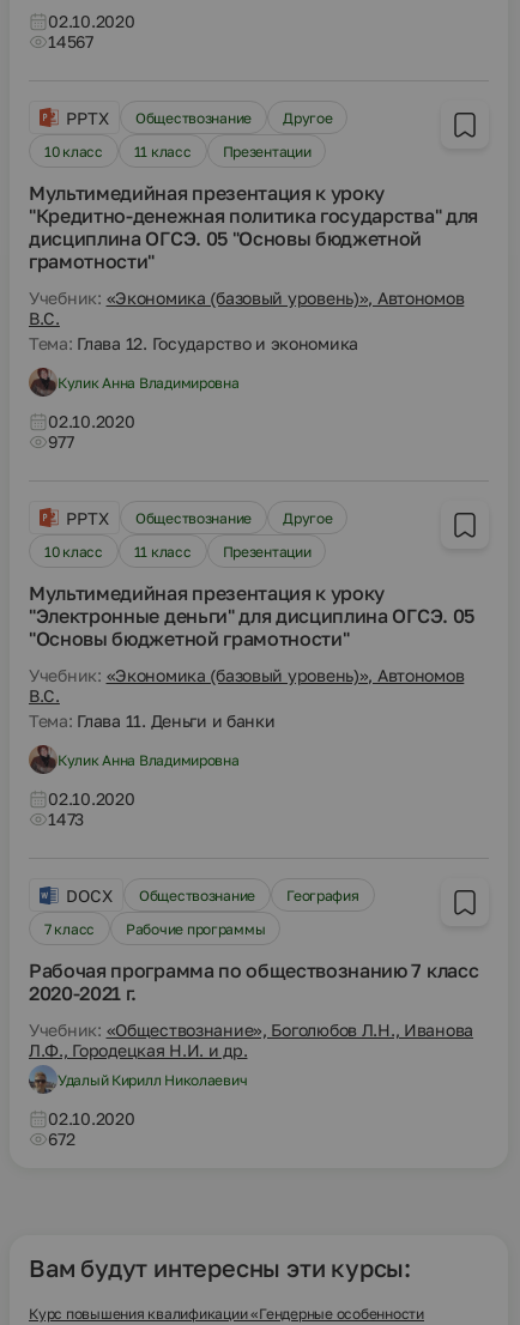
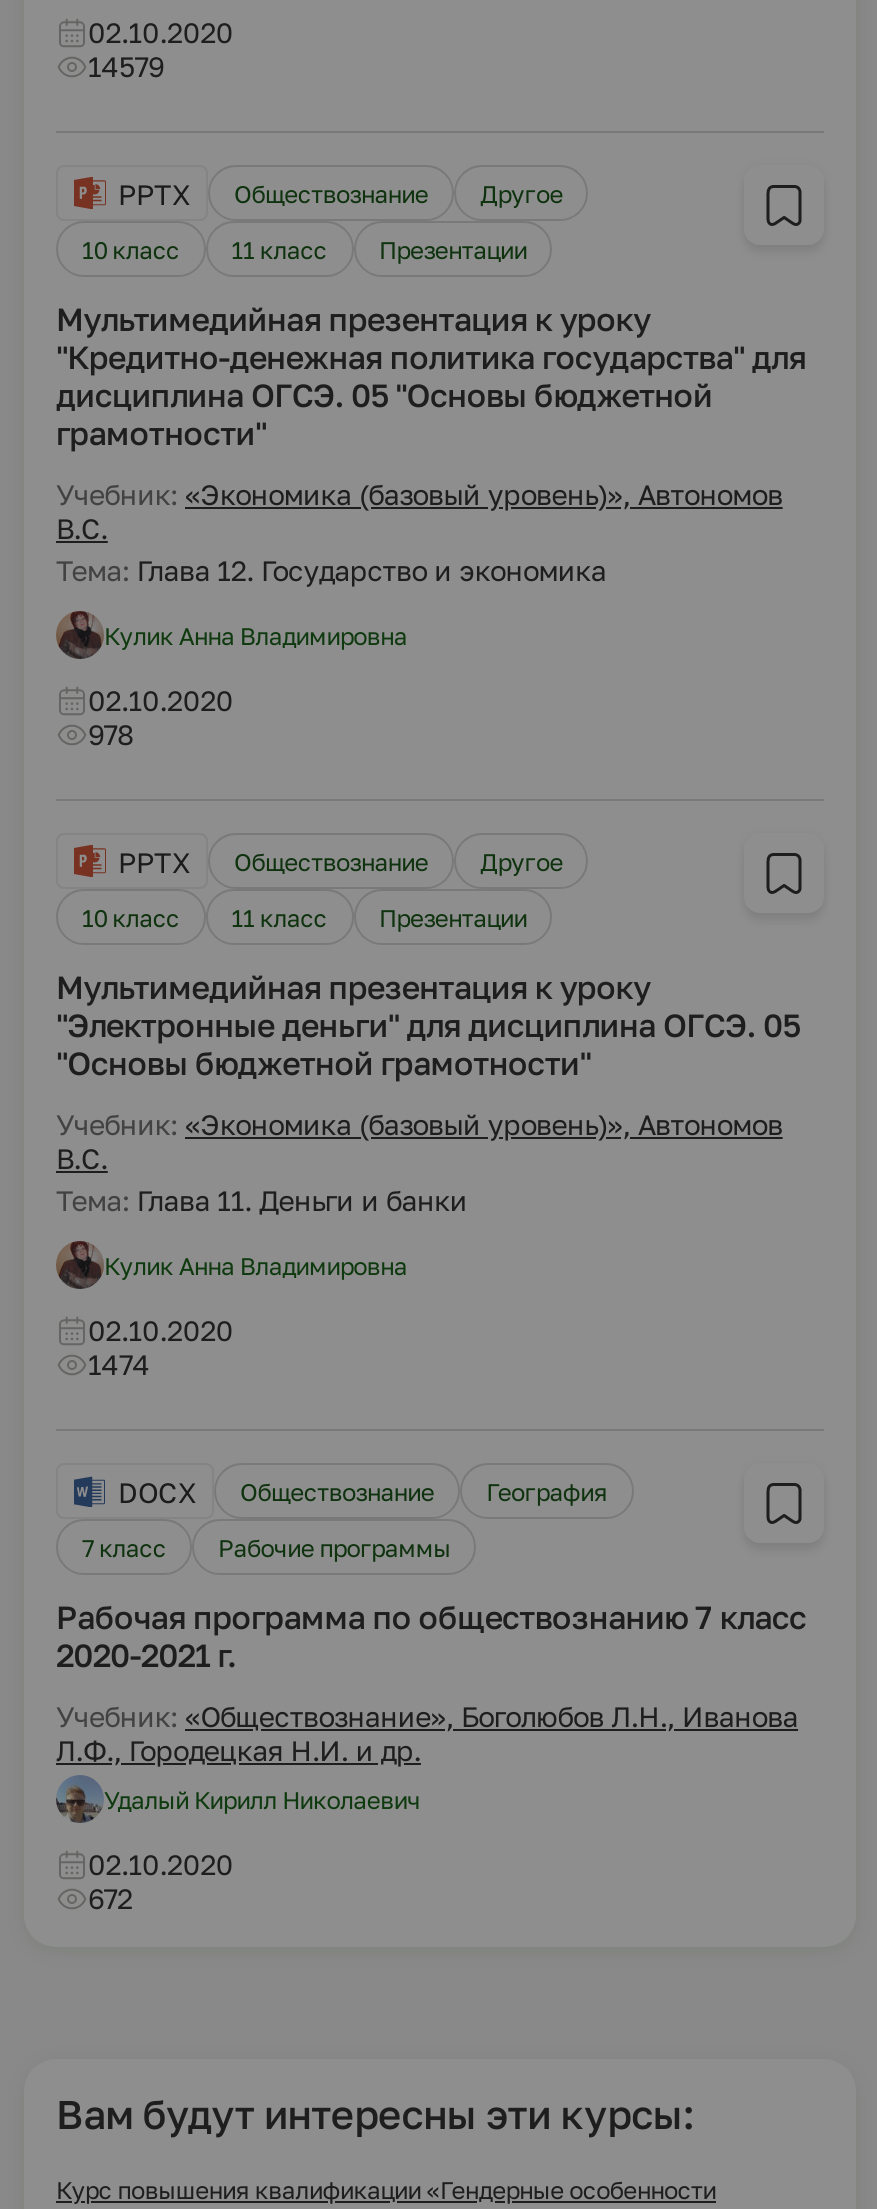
[48,31,93,52] 14567 -> [88,49,164,83] 14579
[48,431,73,452] 977 -> [88,717,135,751] 978
[48,809,84,829] 1473 -> [88,1347,150,1381] 1474

